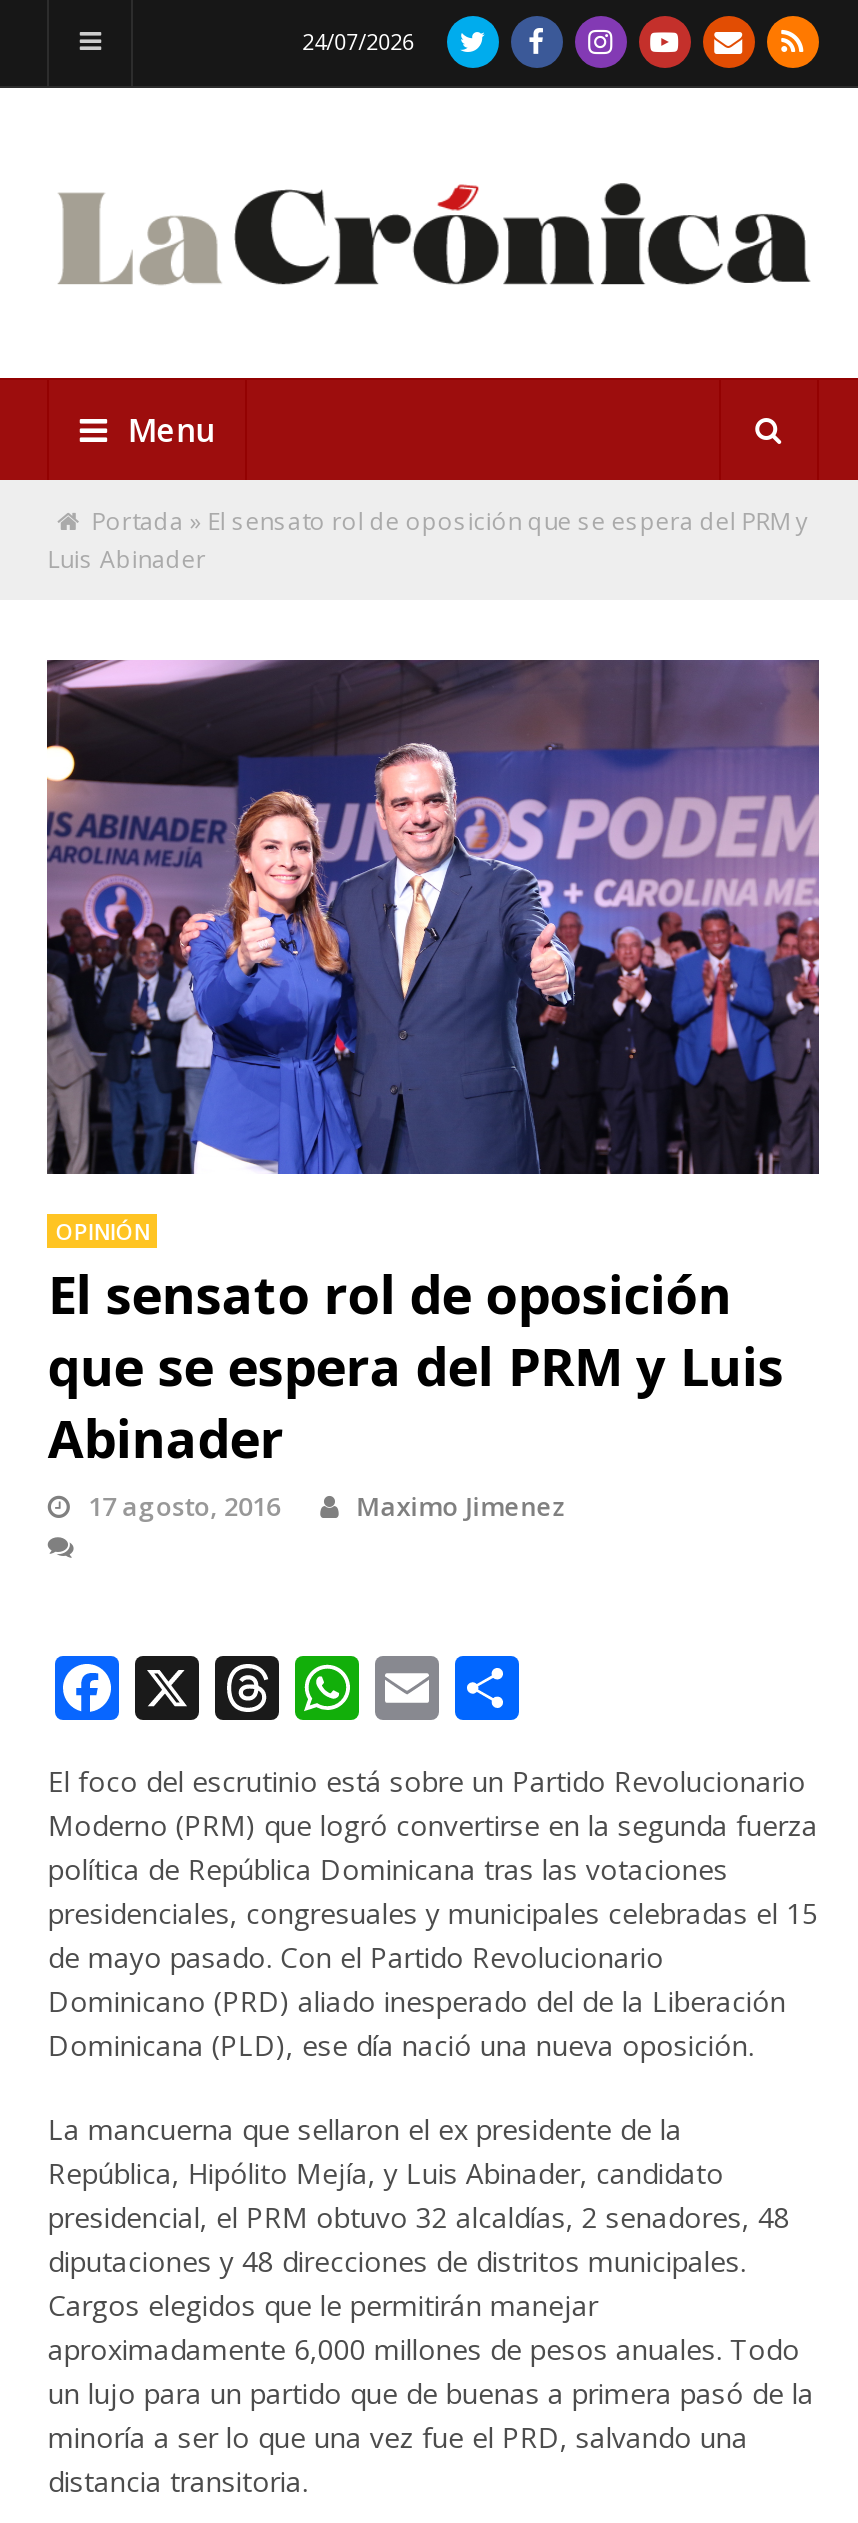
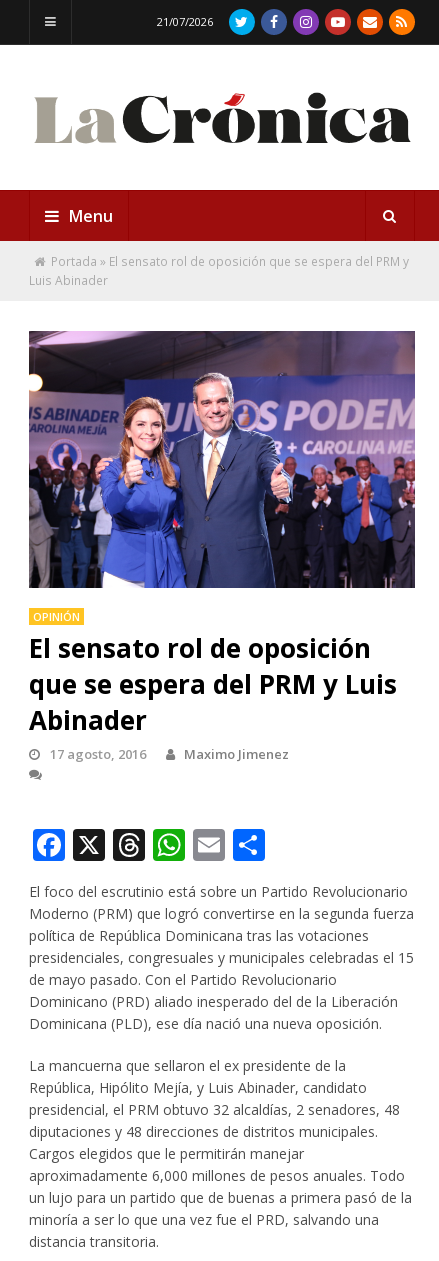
[302,26,414,56] 24/07/2026 -> [157,14,213,29] 21/07/2026

